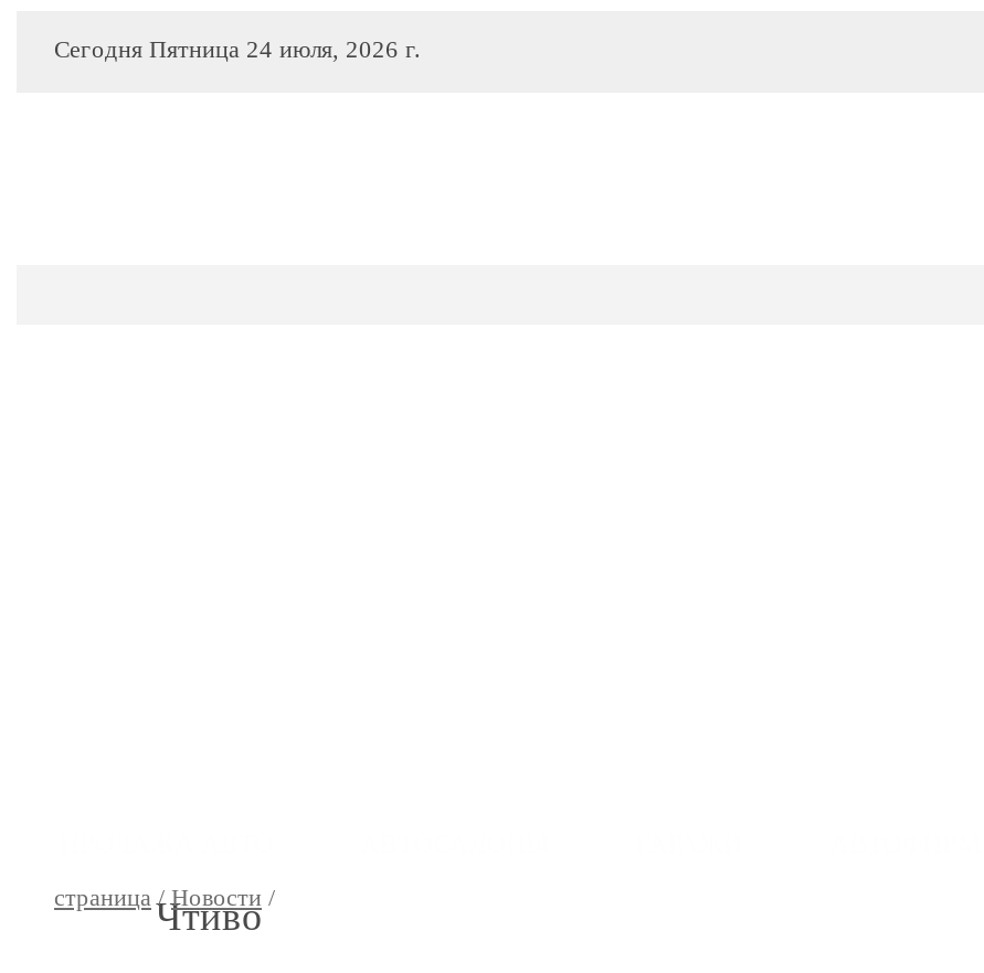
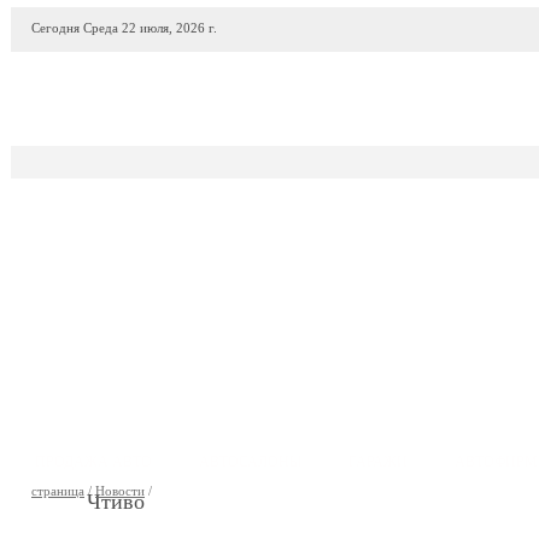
[54,35,421,62] Сегодня Пятница 24 июля, 2026 г. -> [31,20,217,35] Сегодня Среда 22 июля, 2026 г.

